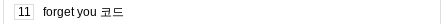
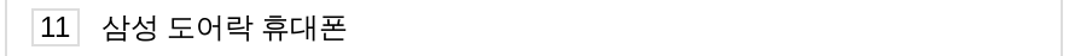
[43,5,124,19] forget you 코드 -> [101,11,348,44] 삼성 도어락 휴대폰

